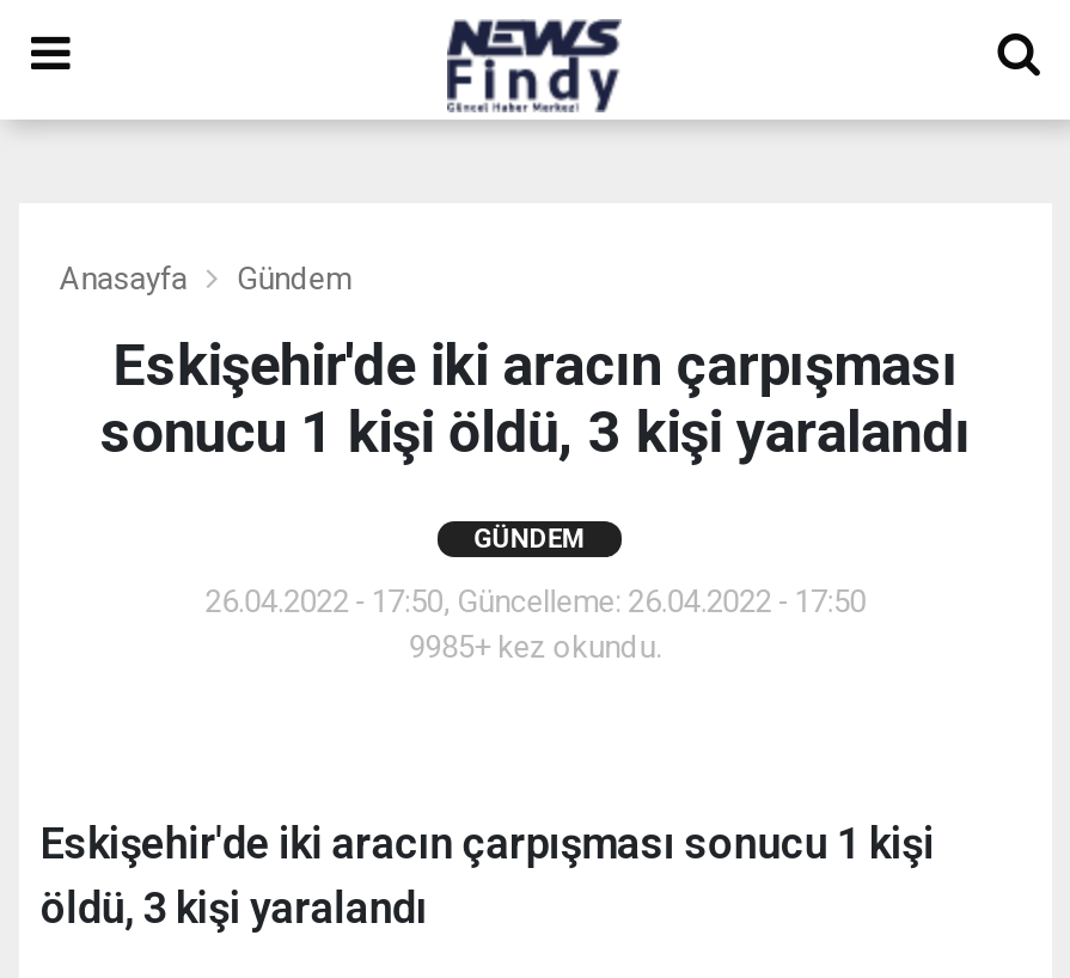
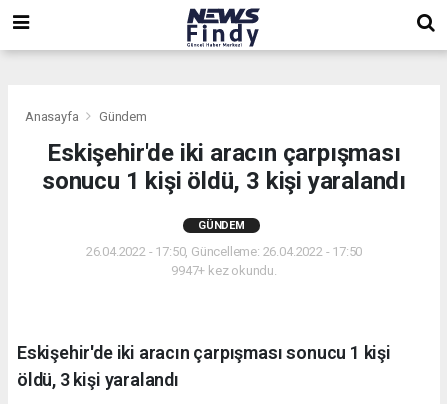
[409,628,662,664] 9985+ kez okundu. -> [171,263,277,278] 9947+ kez okundu.

